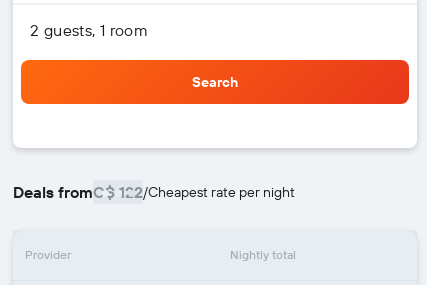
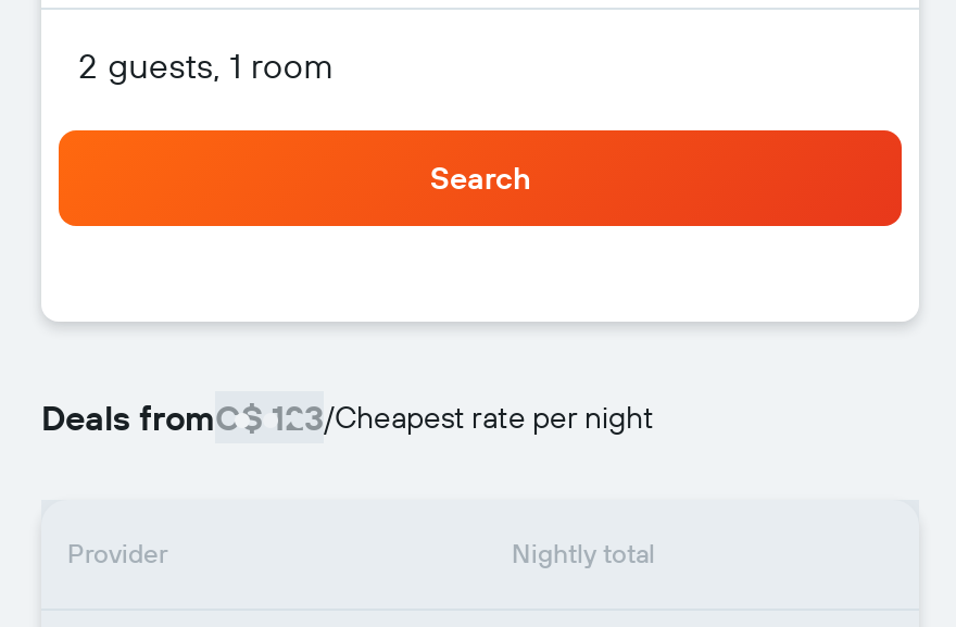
[13,182,295,202] Deals fromC$ 122/Cheapest rate per night -> [41,396,654,439] Deals fromC$ 123/Cheapest rate per night

